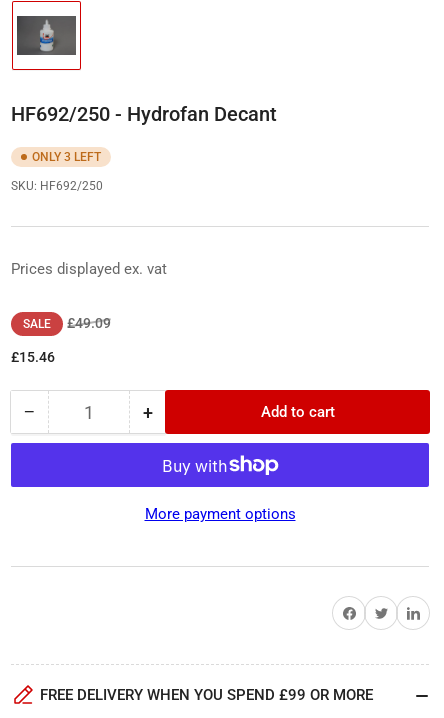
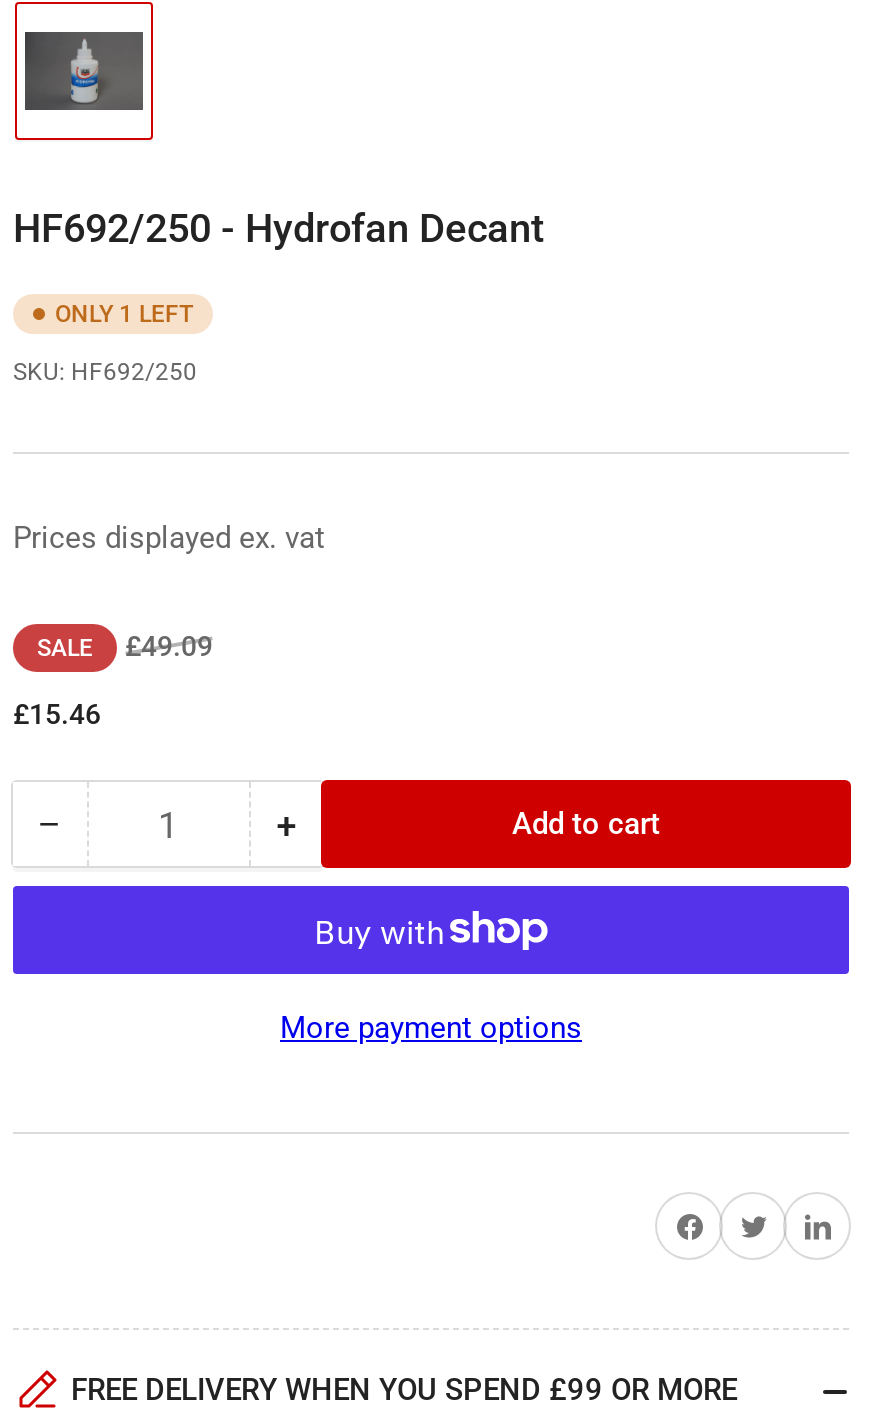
[32,150,101,164] ONLY 3 LEFT -> [55,300,193,328] ONLY 1 LEFT

